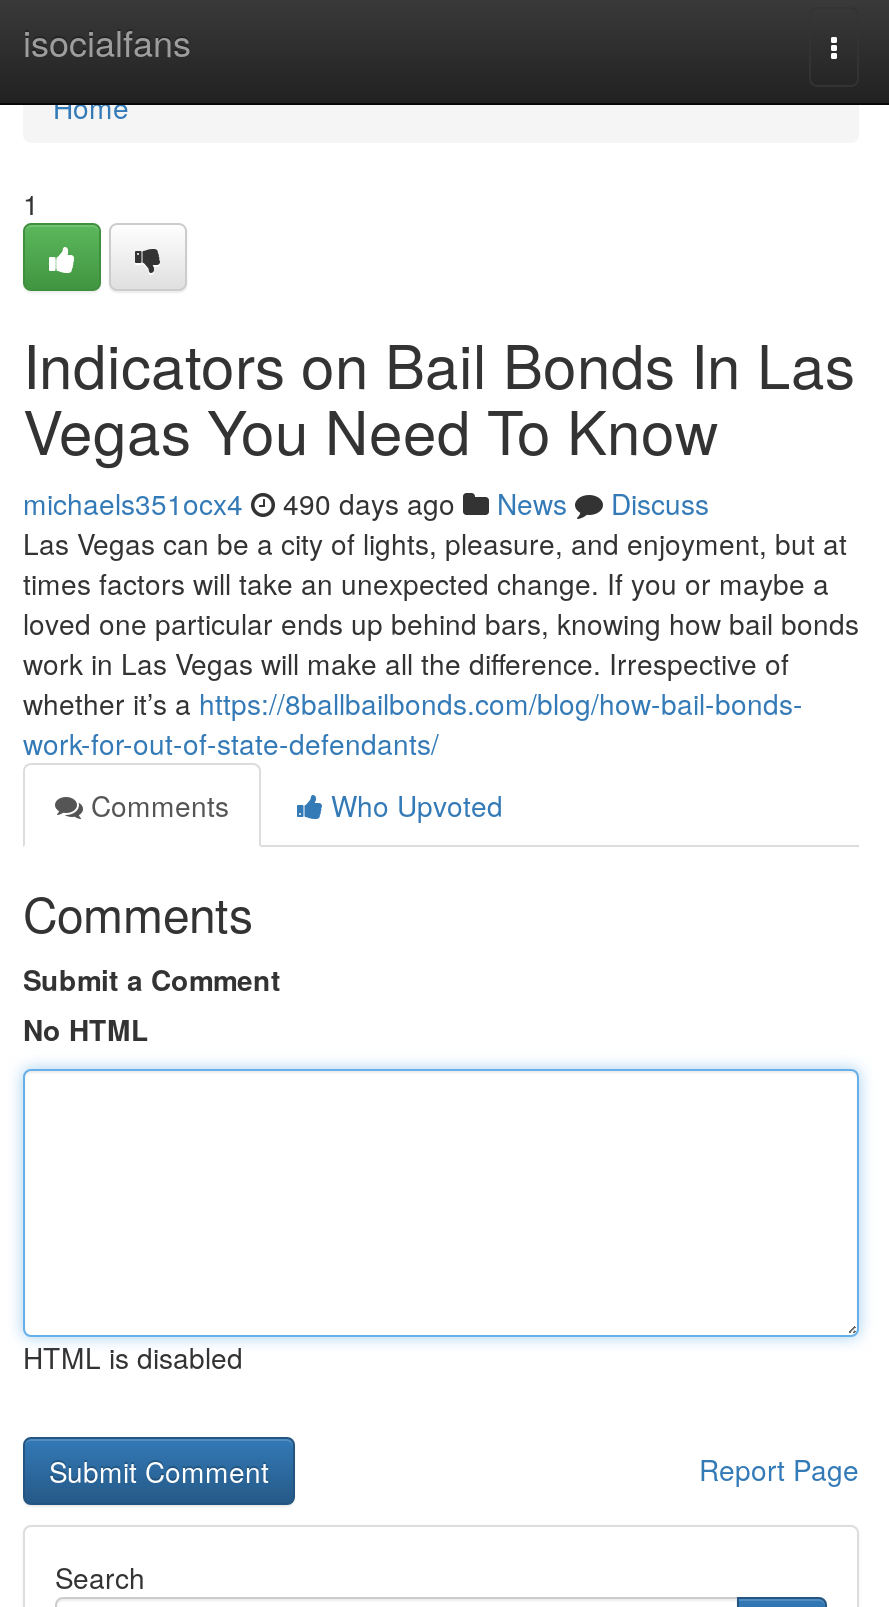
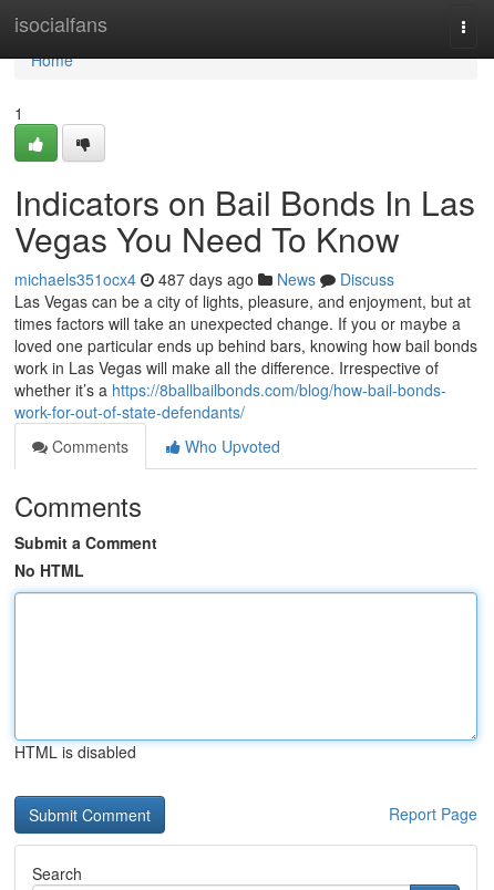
[23,483,709,523] michaels351ocx4 490 days ago News Discuss -> [14,268,394,290] michaels351ocx4 487 days ago News Discuss

